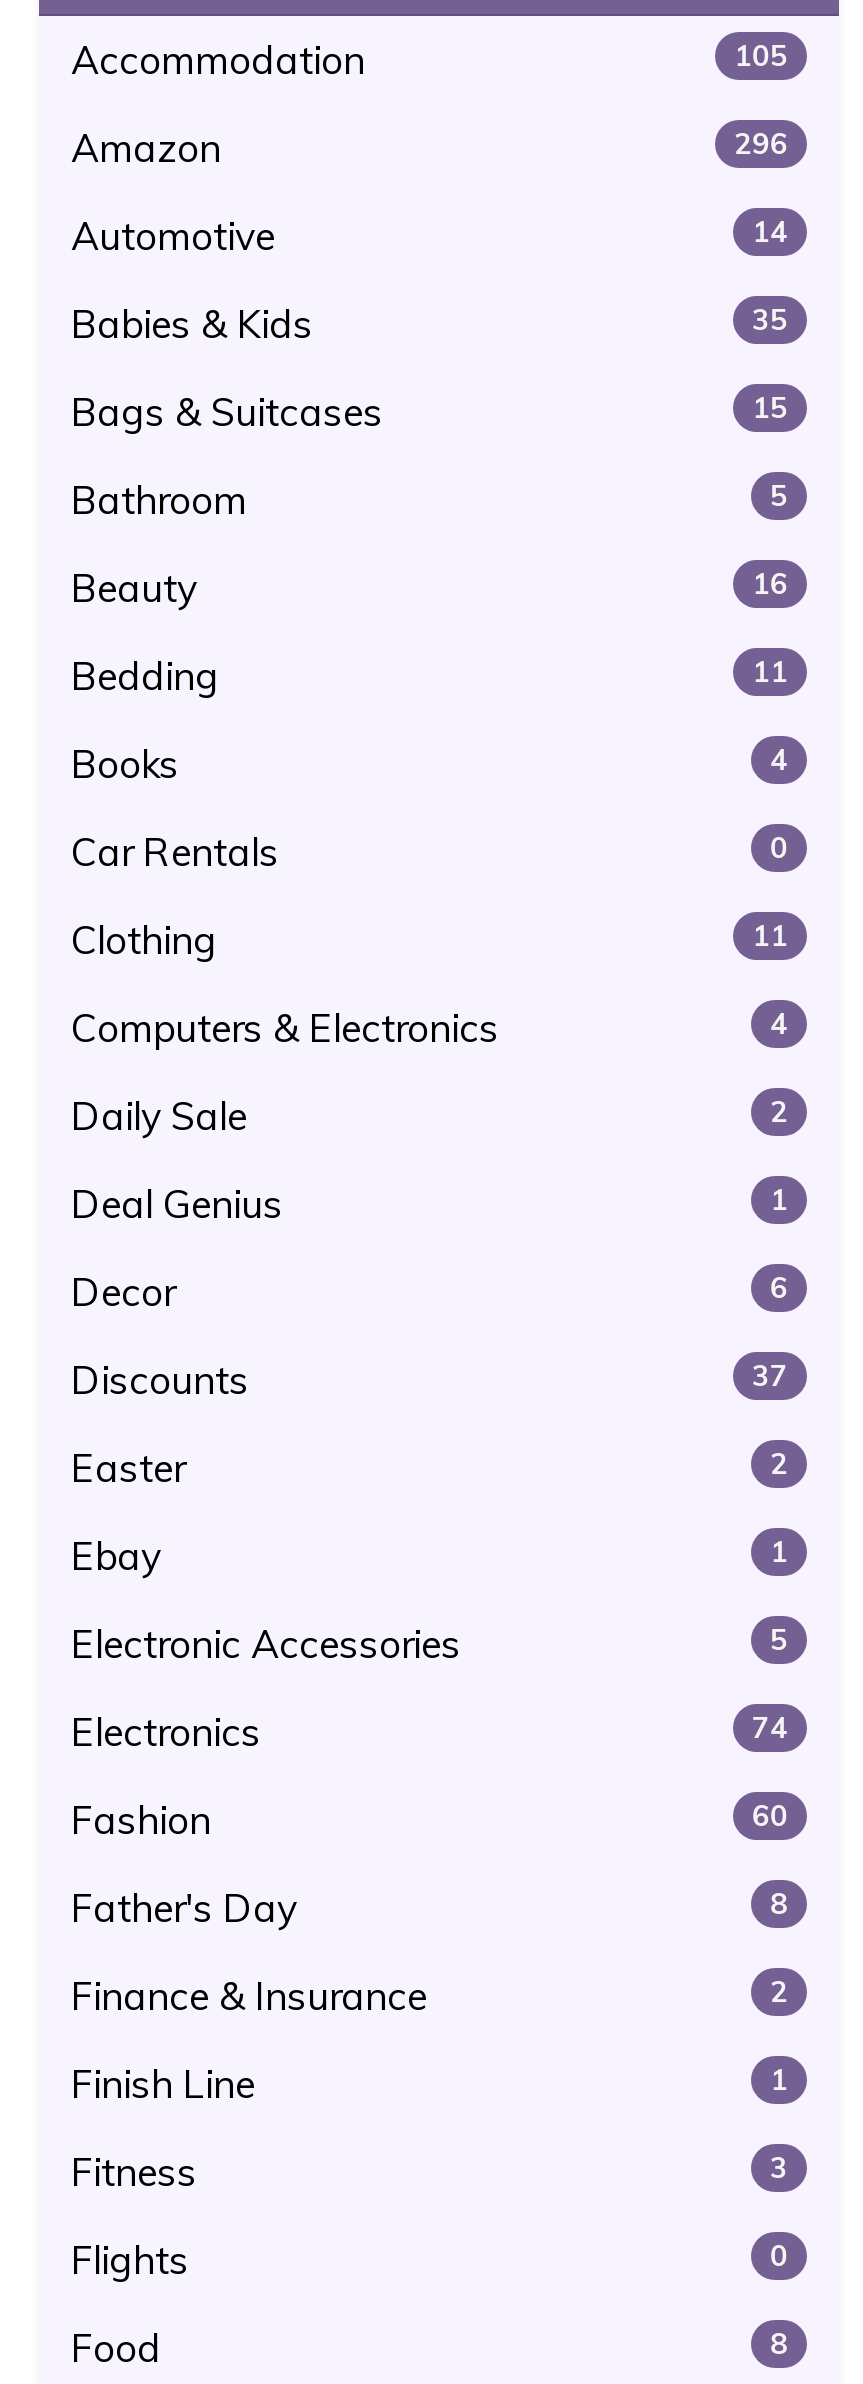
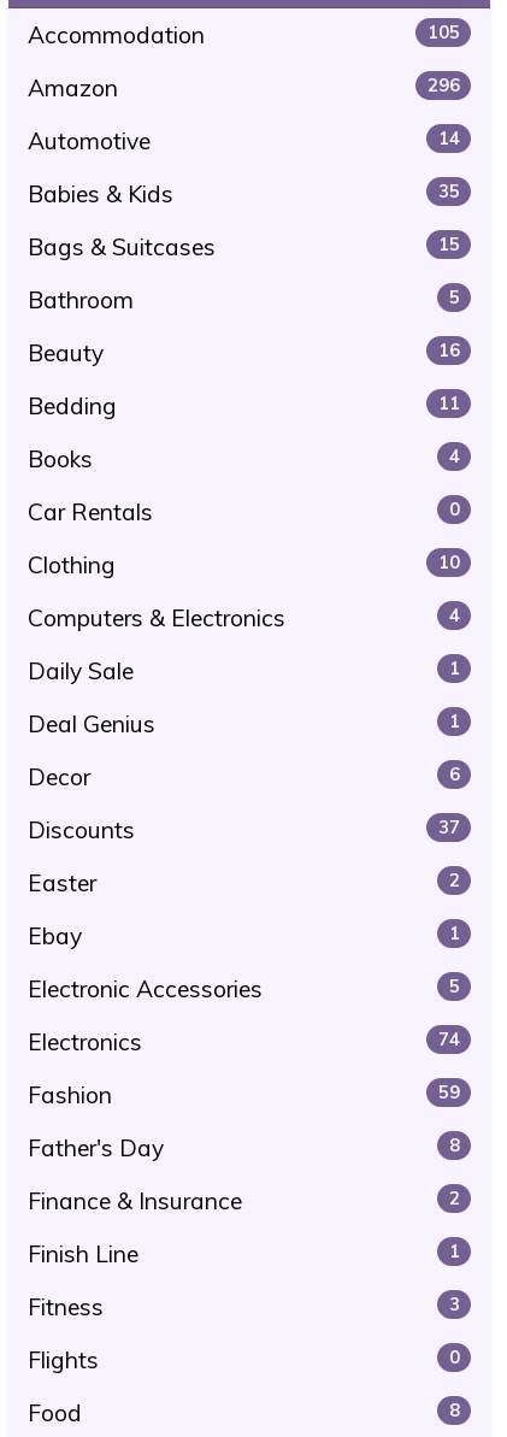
[752,918,788,954] 11 -> [438,552,460,573] 10
[770,1094,788,1130] 2 -> [449,658,460,679] 1
[752,1798,788,1834] 60 -> [438,1082,460,1103] 59

